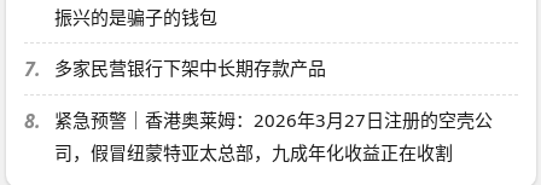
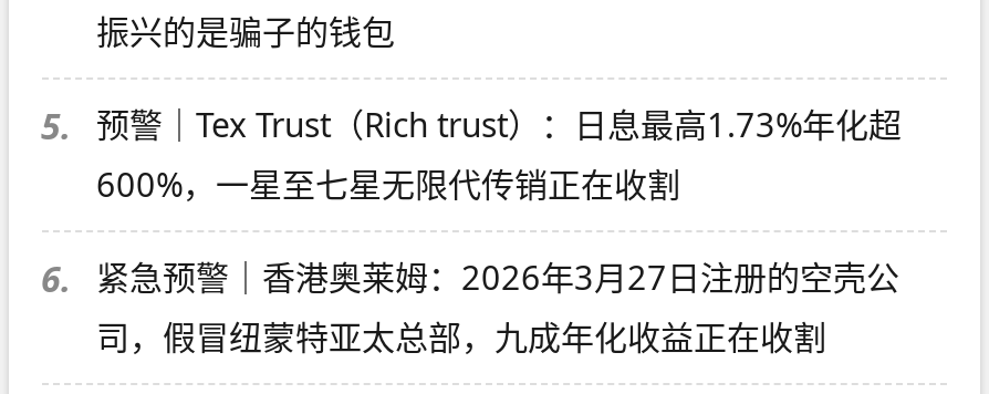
[24,55,325,82] 7. 多家民营银行下架中长期存款产品 -> [41,101,902,205] 5. 预警｜Tex Trust（Rich trust）：日息最高1.73%年化超 | 600%，一星至七星无限代传销正在收割
[24,107,492,134] 8. 紧急预警｜香港奥莱姆：2026年3月27日注册的空壳公 -> [41,254,899,303] 6. 紧急预警｜香港奥莱姆：2026年3月27日注册的空壳公

